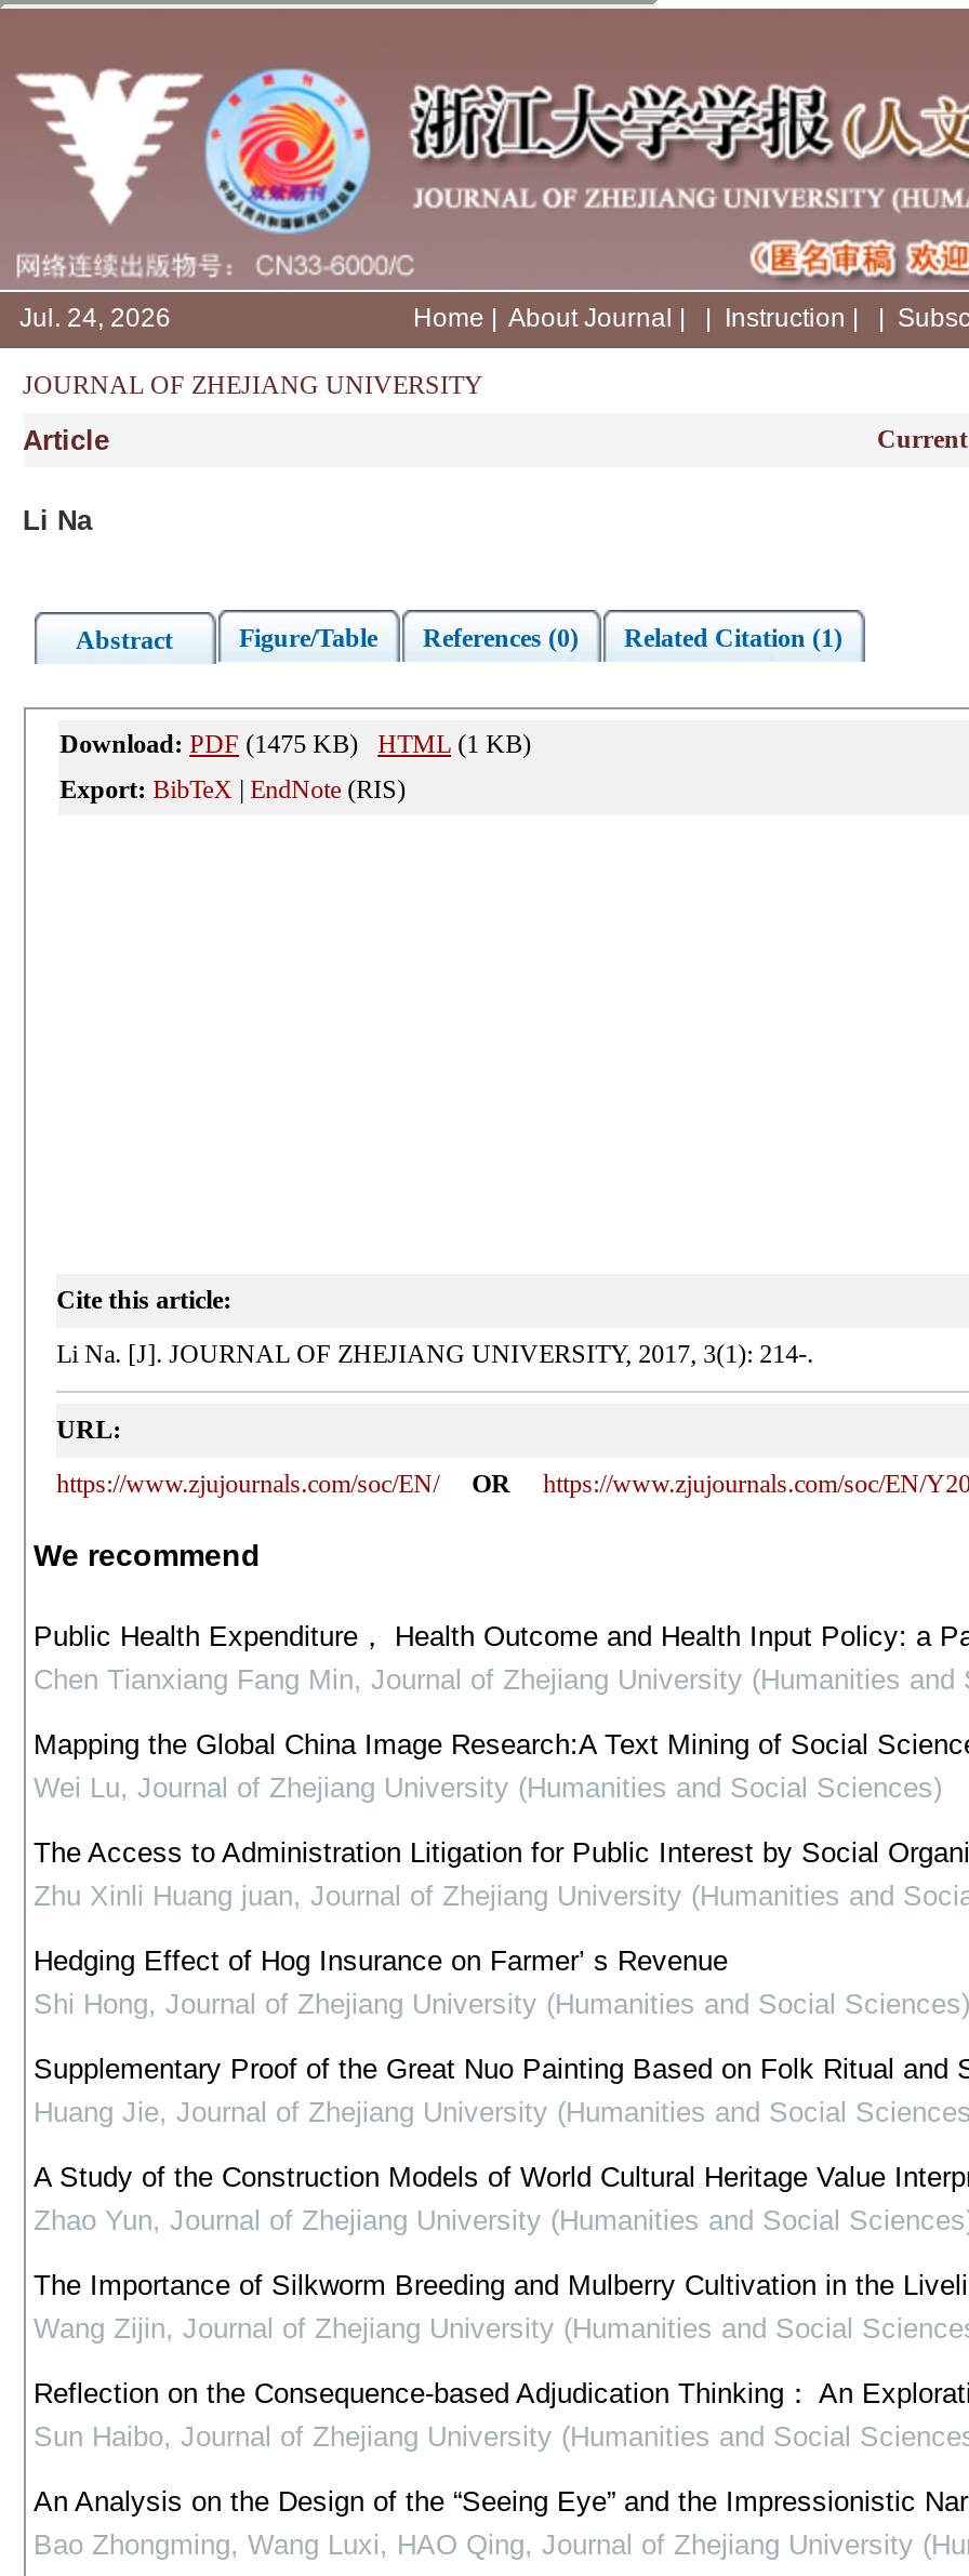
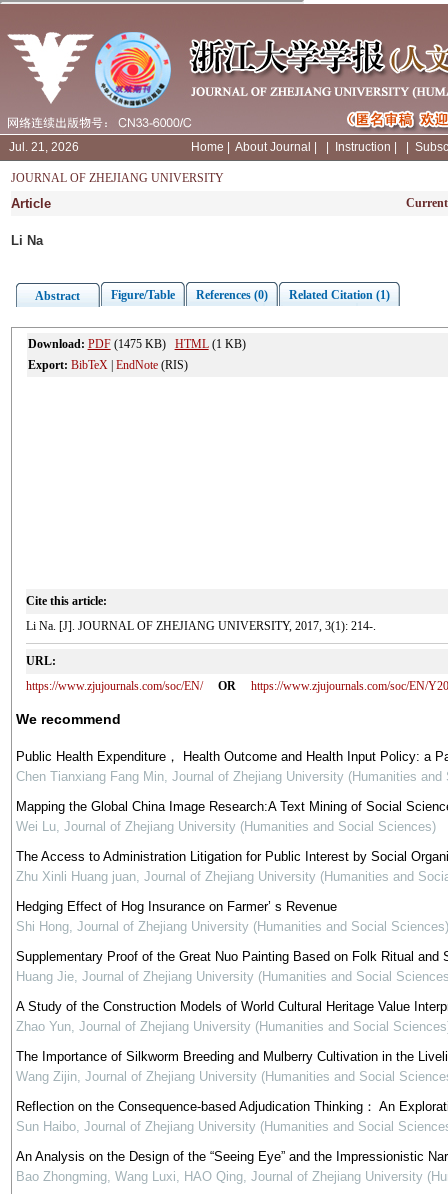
[19,303,171,333] Jul. 24, 2026 -> [9,140,79,154] Jul. 21, 2026

